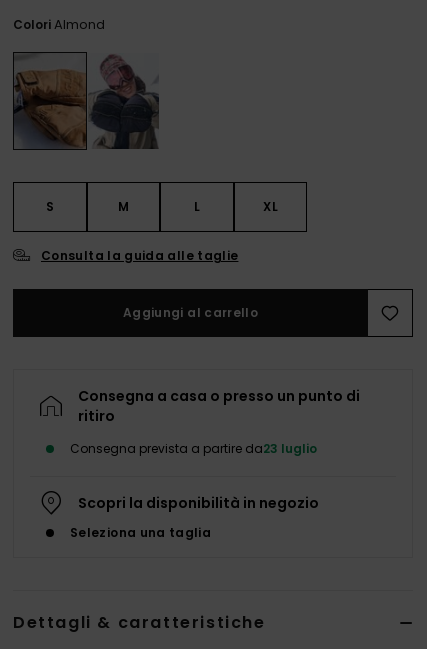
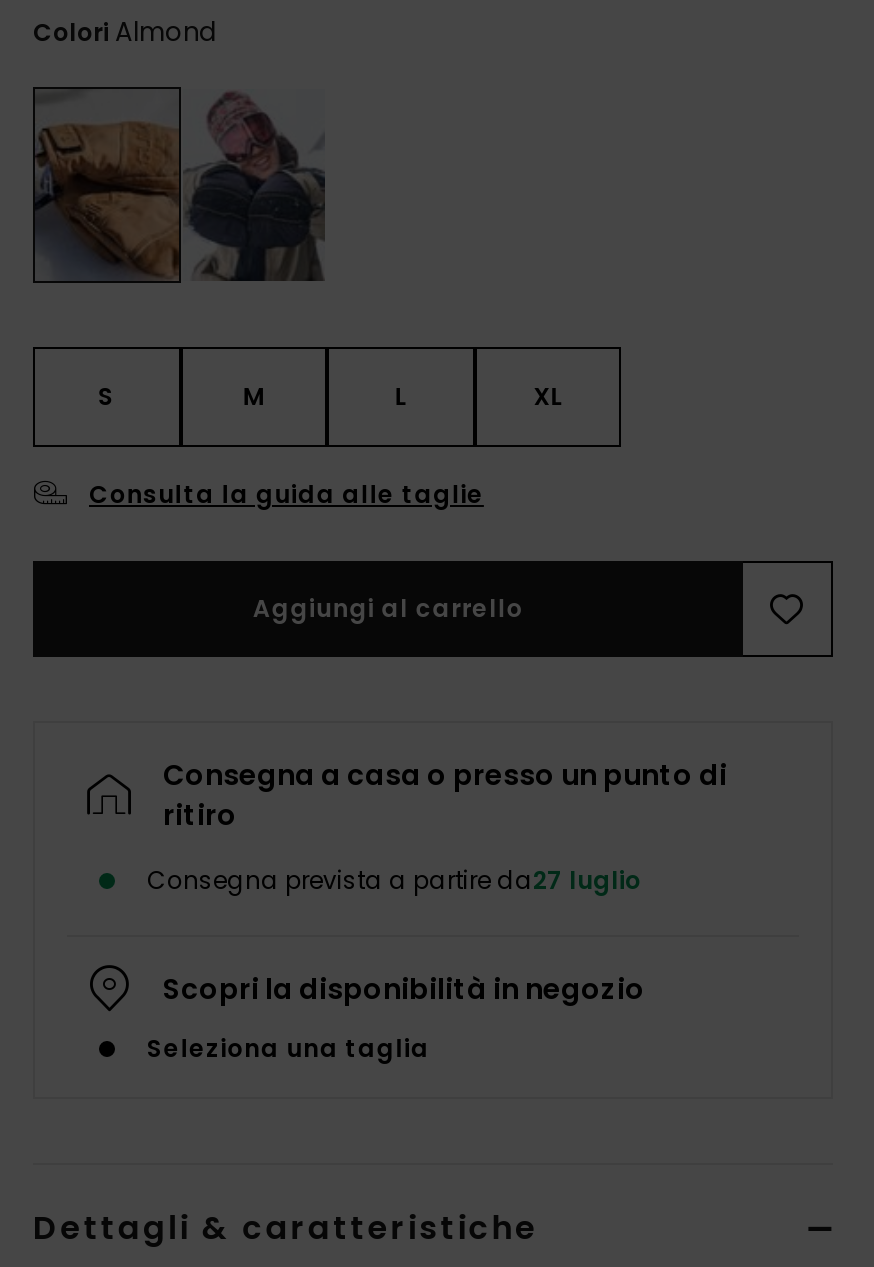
[70,440,317,457] Consegna prevista a partire da23 luglio -> [147,863,641,897] Consegna prevista a partire da27 luglio

